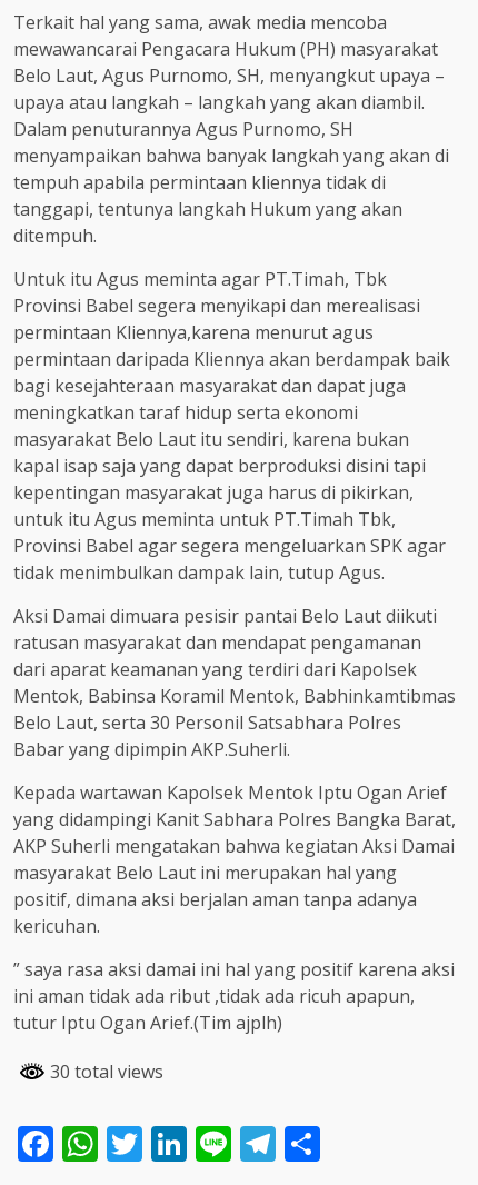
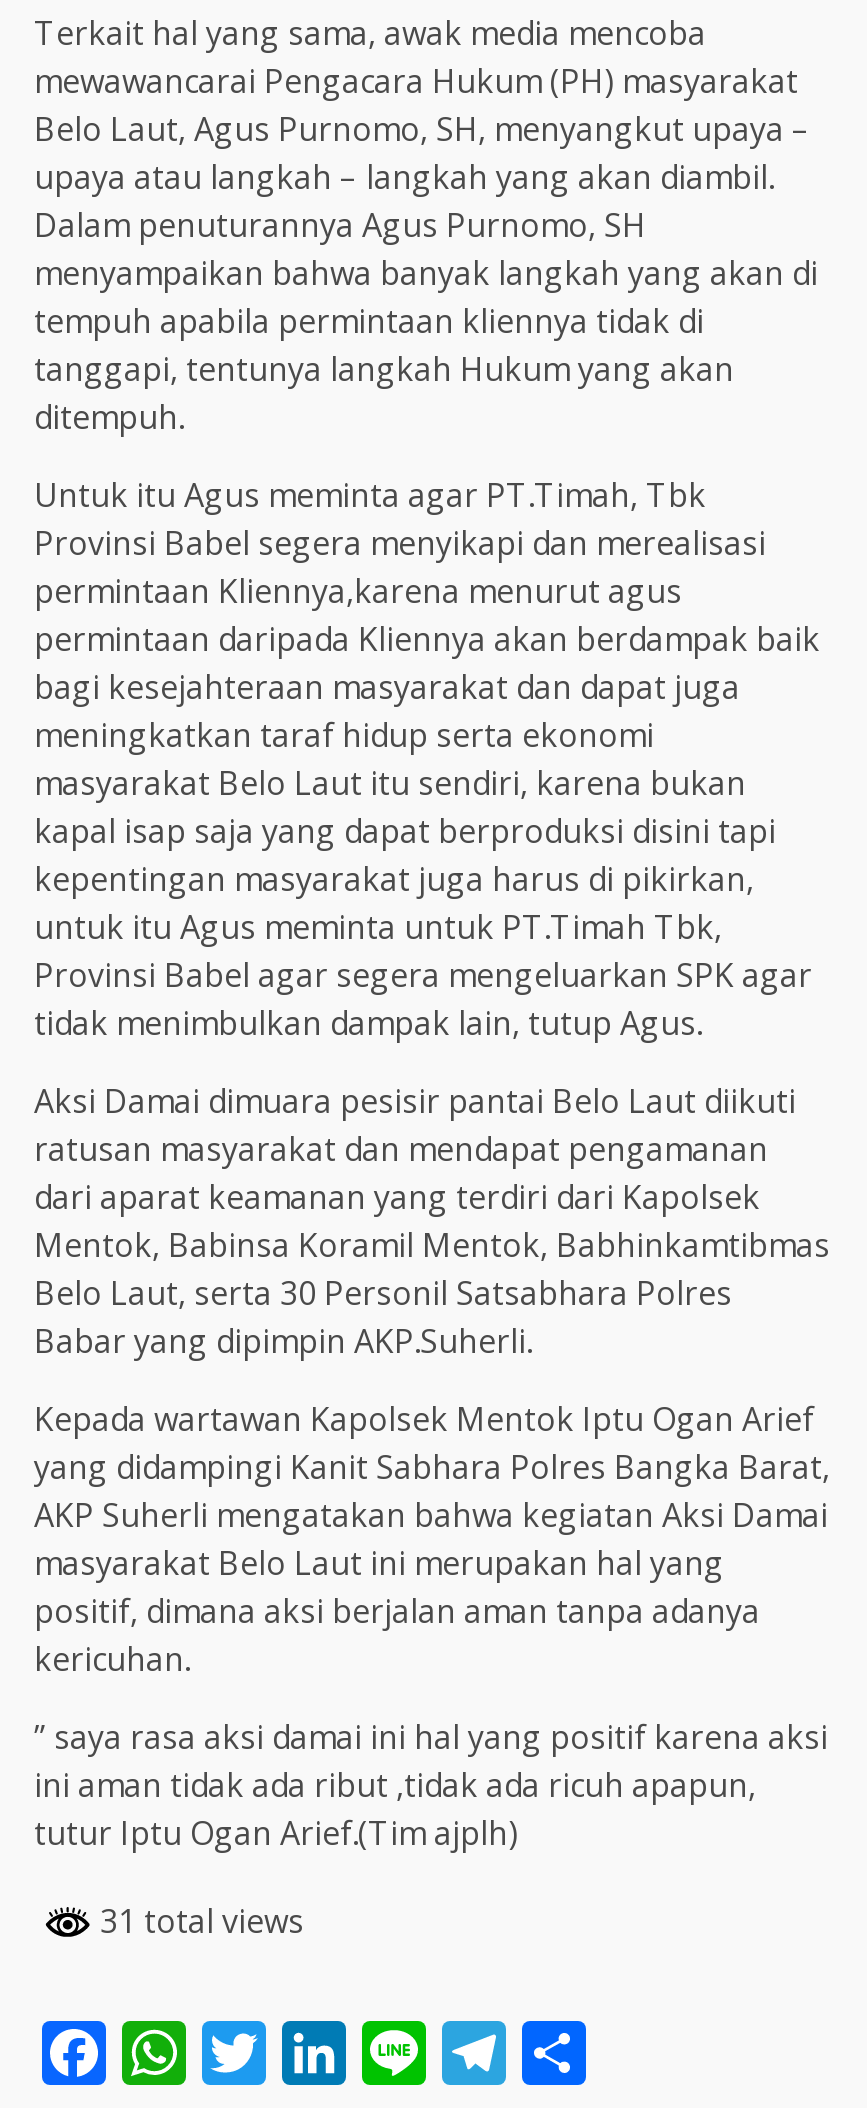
[46,1059,163,1083] 30 total views -> [92,1900,304,1944] 31 total views

